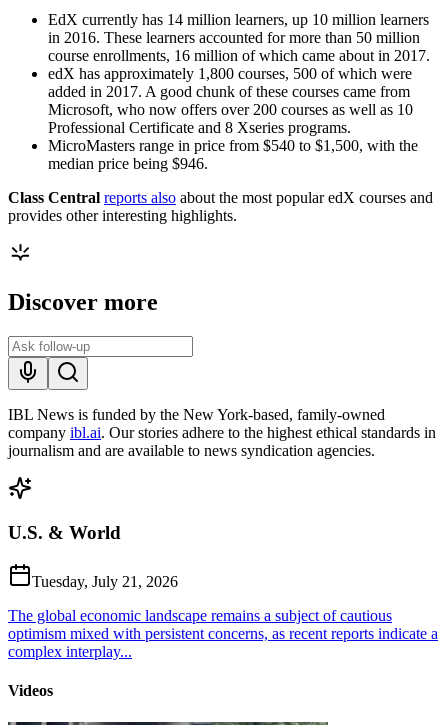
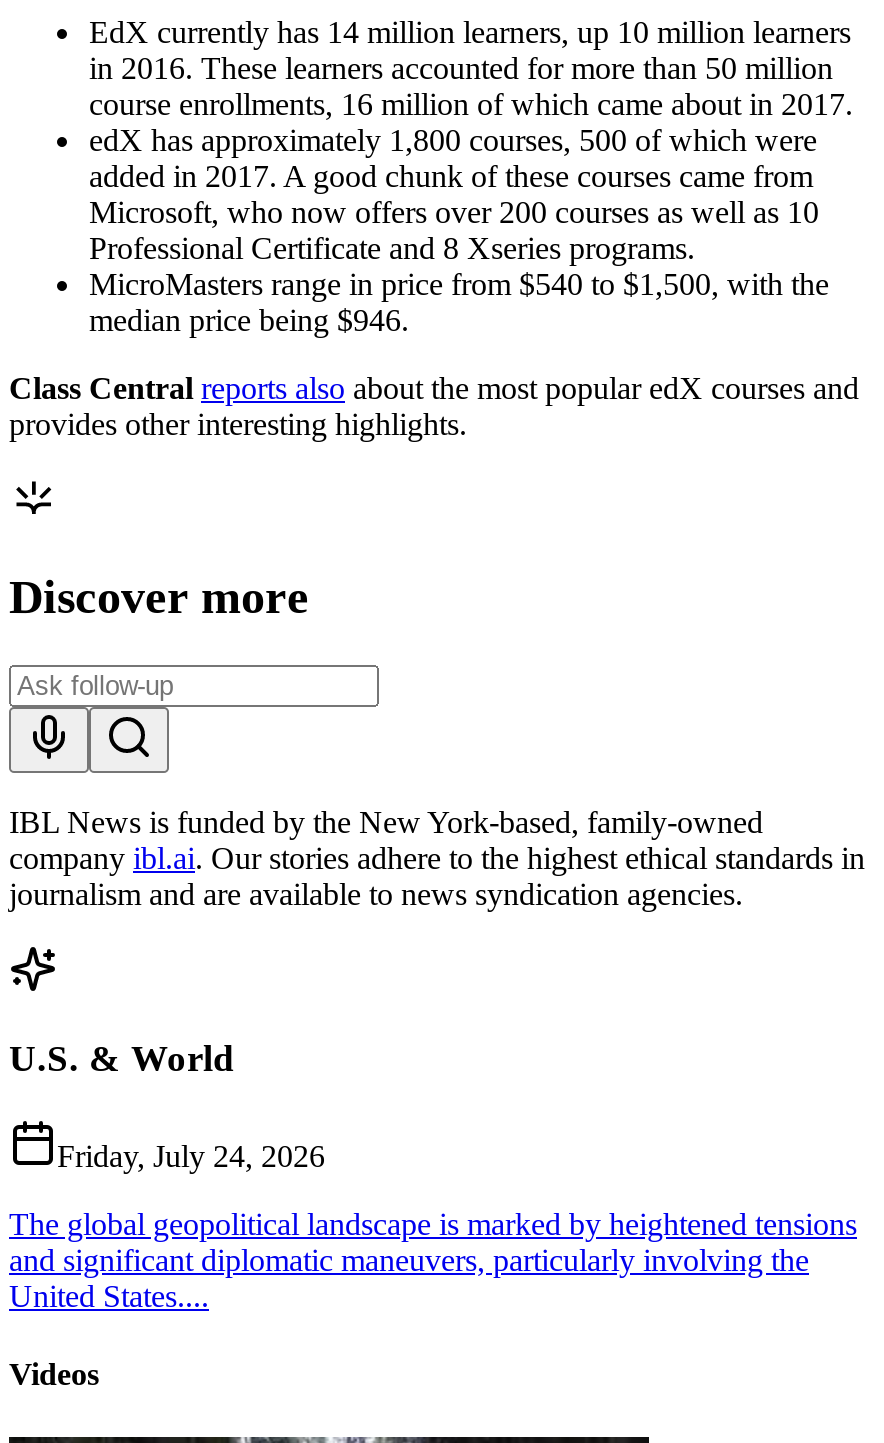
[32,573,178,590] Tuesday, July 21, 2026 -> [57,1139,325,1173] Friday, July 24, 2026
[8,607,438,660] The global economic landscape remains a subject of cautious | optimism mixed with persistent concerns, as recent reports indicate a | complex interplay... -> [9,1207,857,1313] The global geopolitical landscape is marked by heightened tensions | and significant diplomatic maneuvers, particularly involving the | United States....

